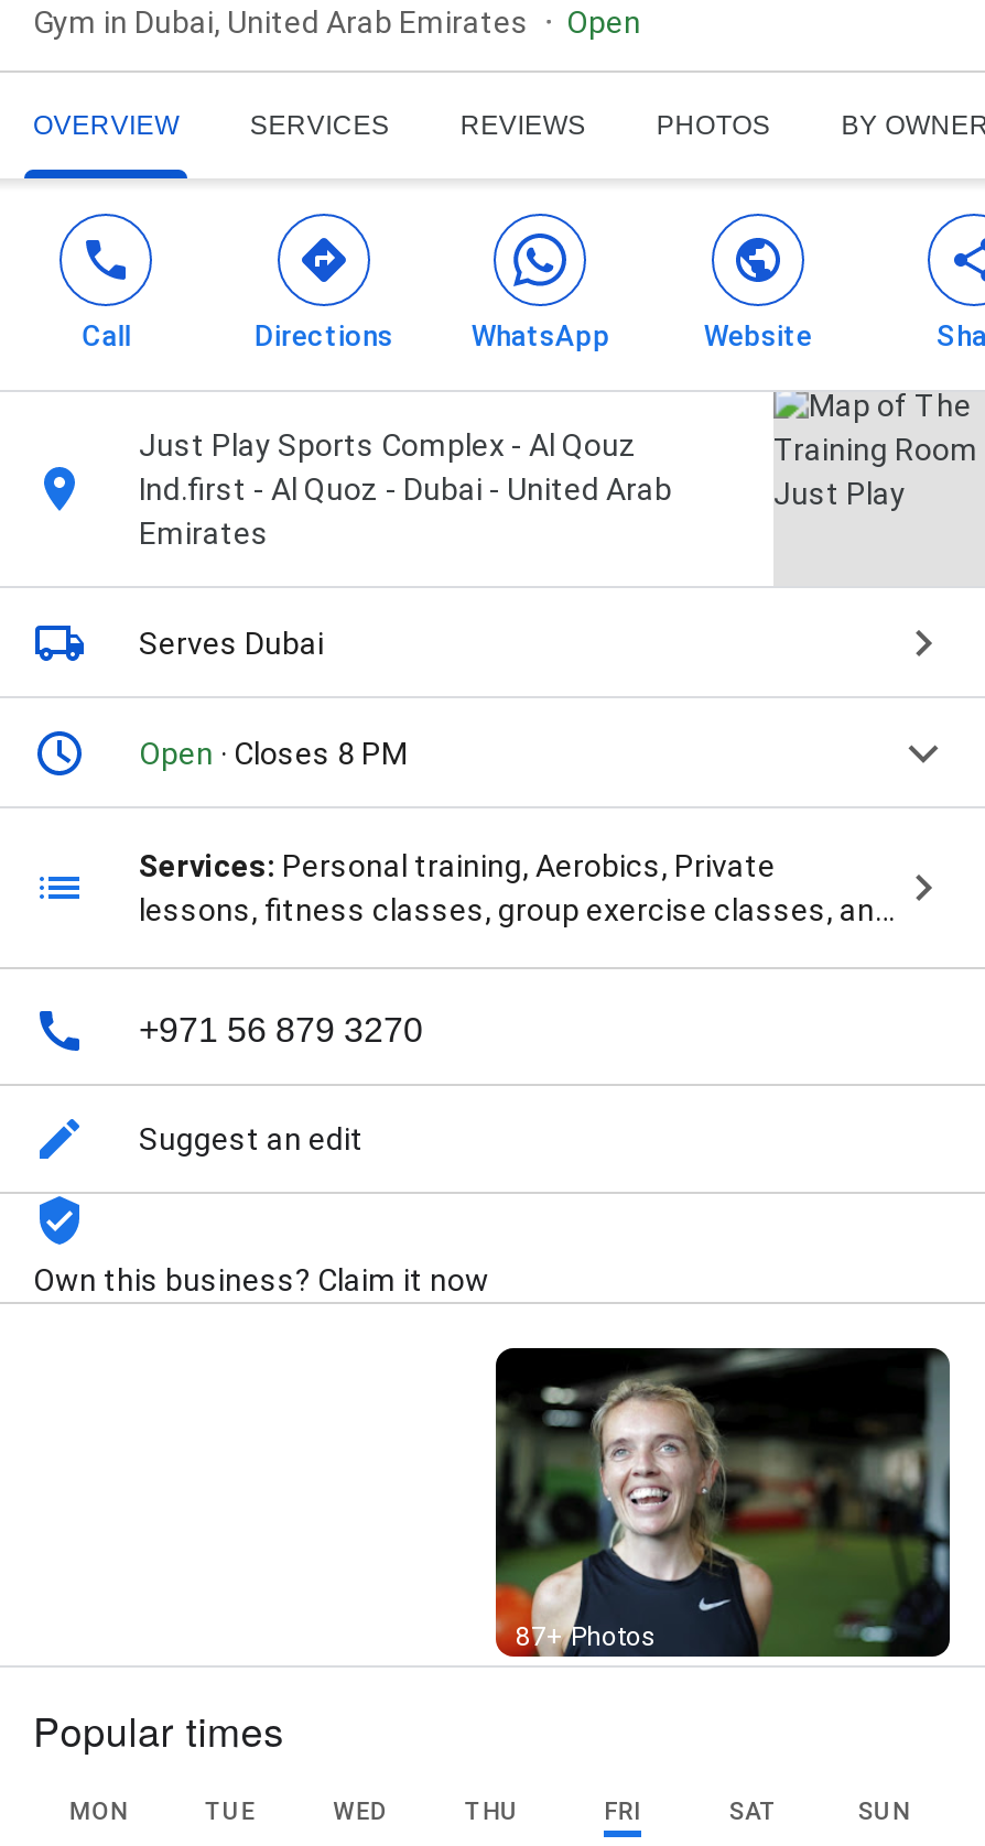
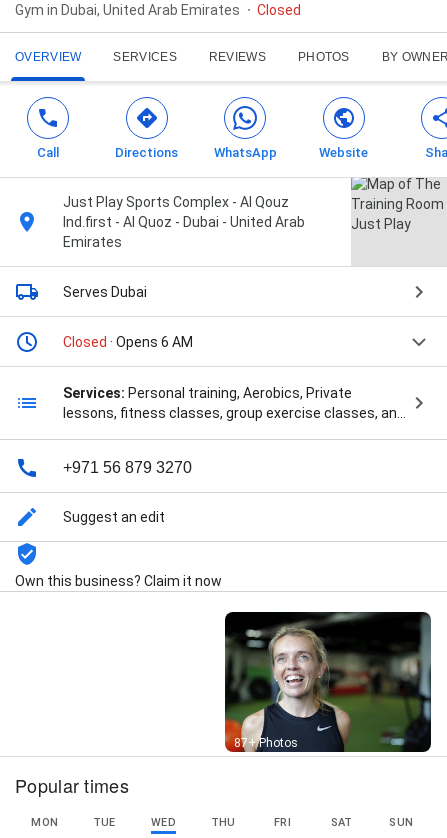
[566,5,641,40] Open -> [257,2,301,18] Closed
[139,736,408,771] Open · Closes 8 PM -> [63,334,193,350] Closed · Opens 6 AM

